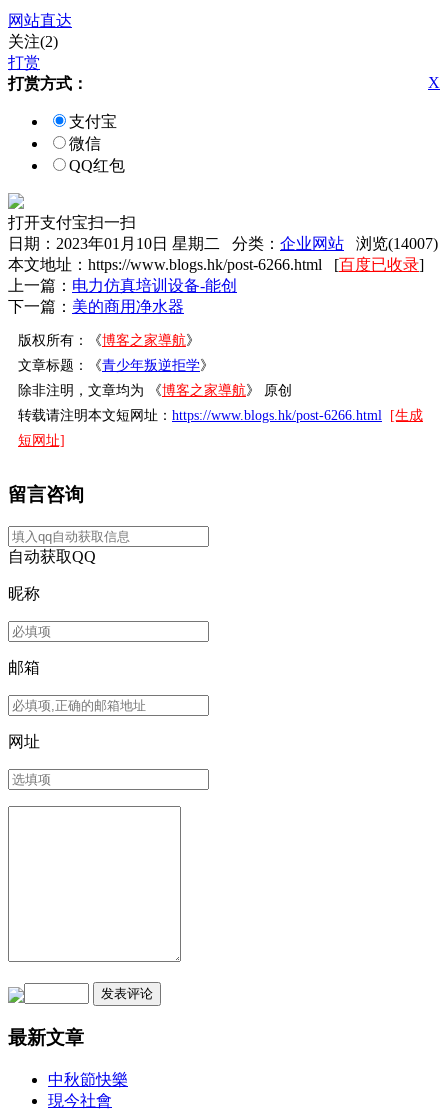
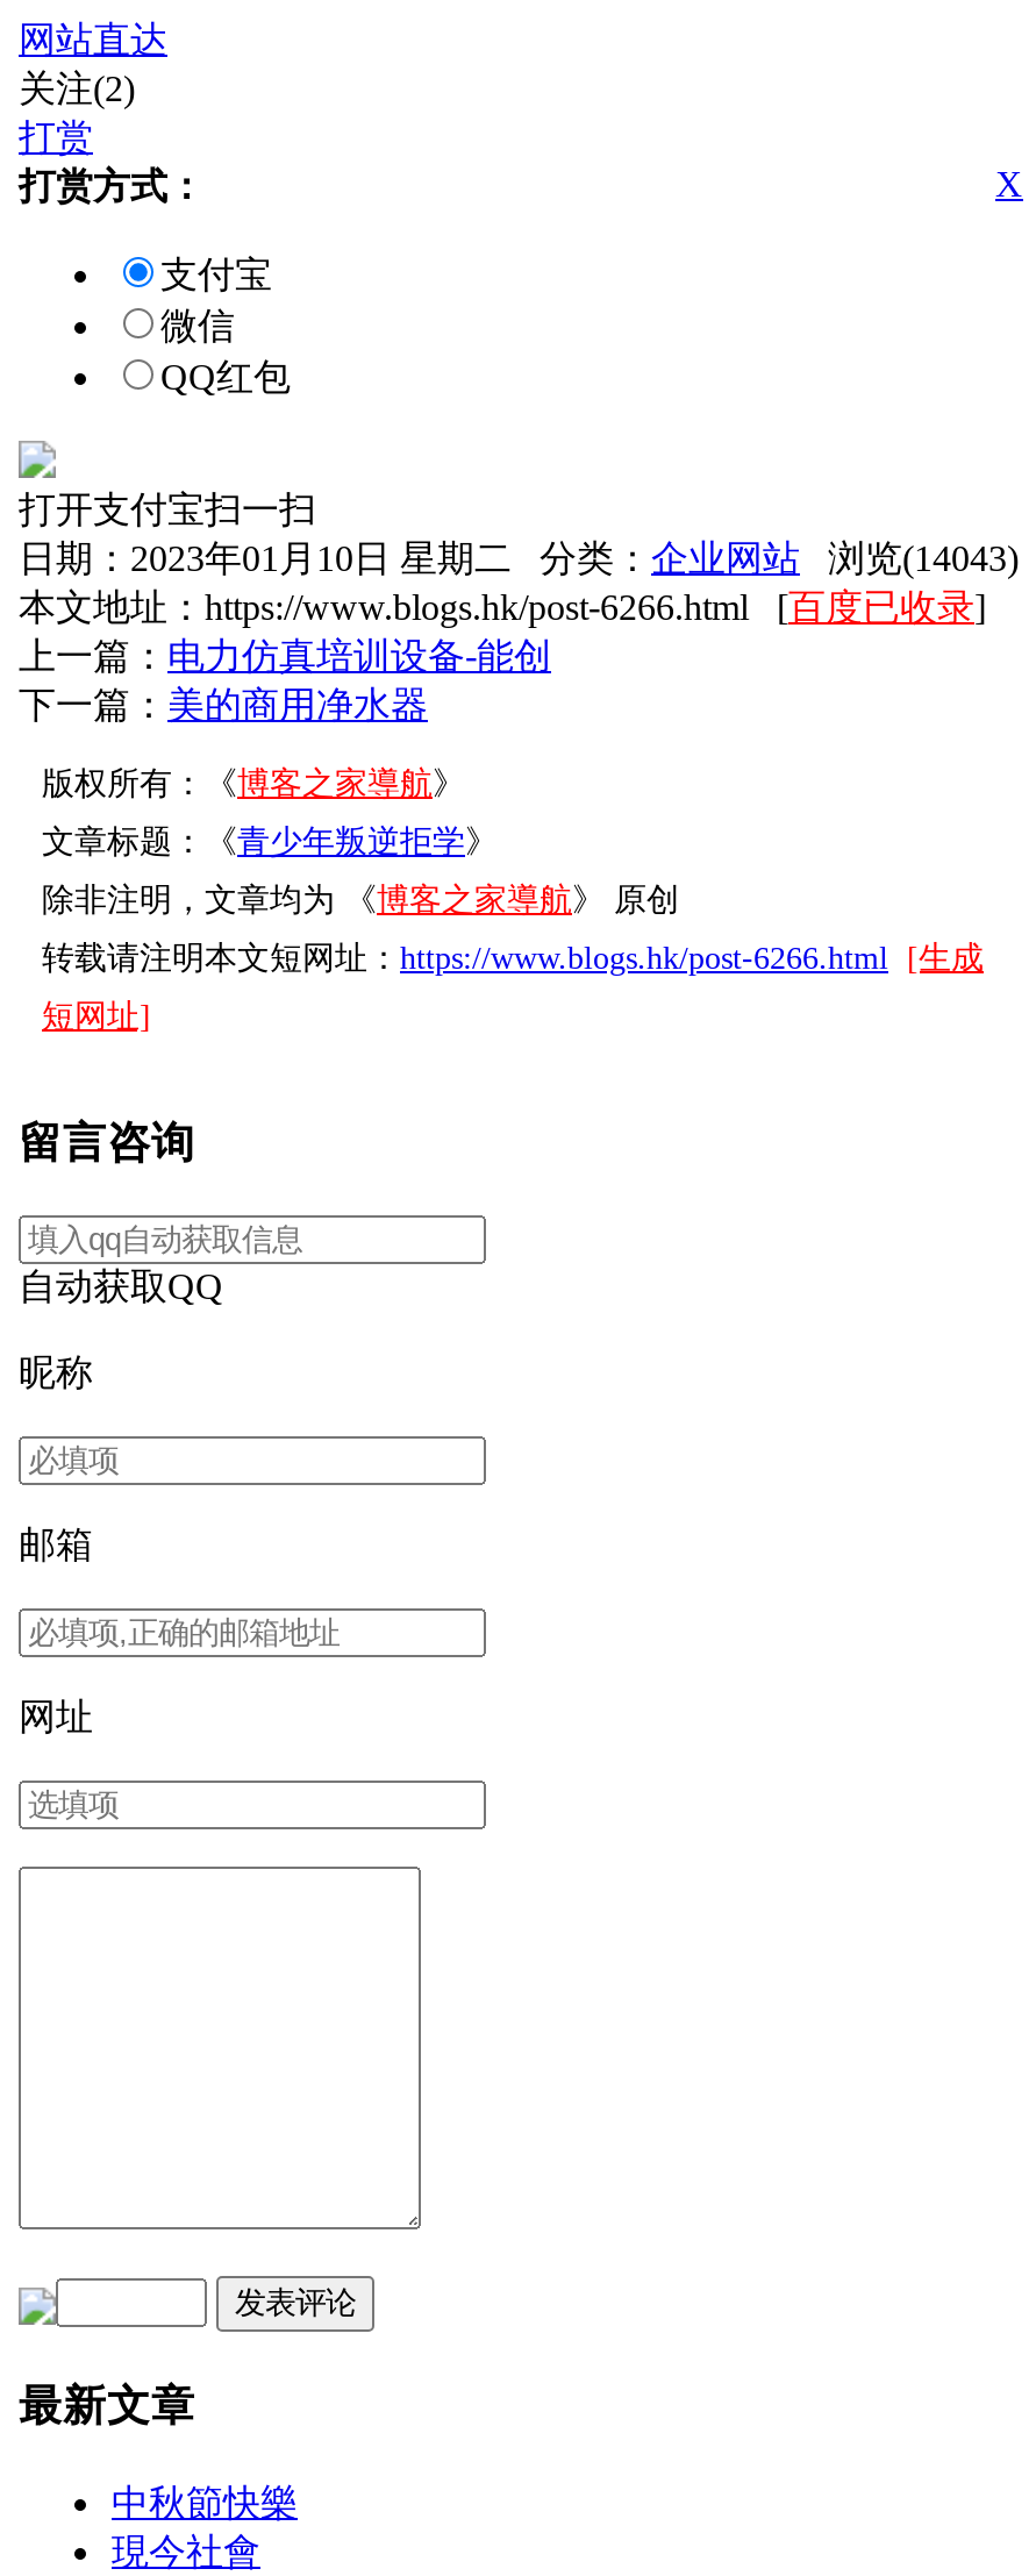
[8,235,438,252] 日期：2023年01月10日 星期二 分类：企业网站浏览(14007) -> [19,538,1019,578] 日期：2023年01月10日 星期二 分类：企业网站浏览(14043)

